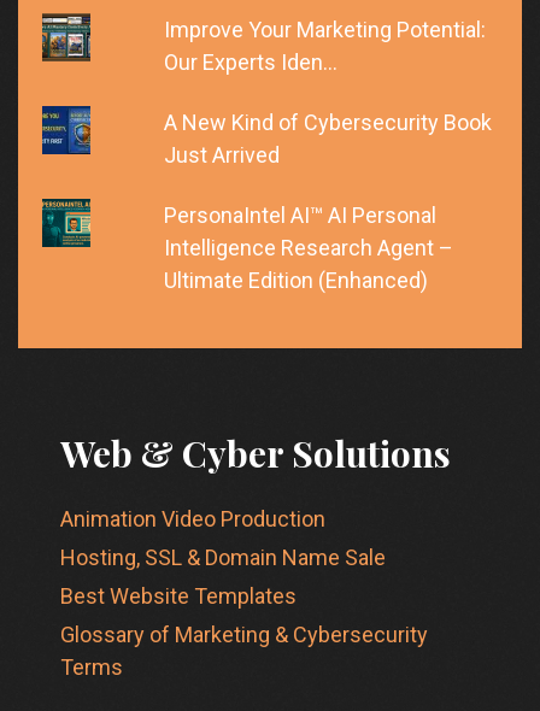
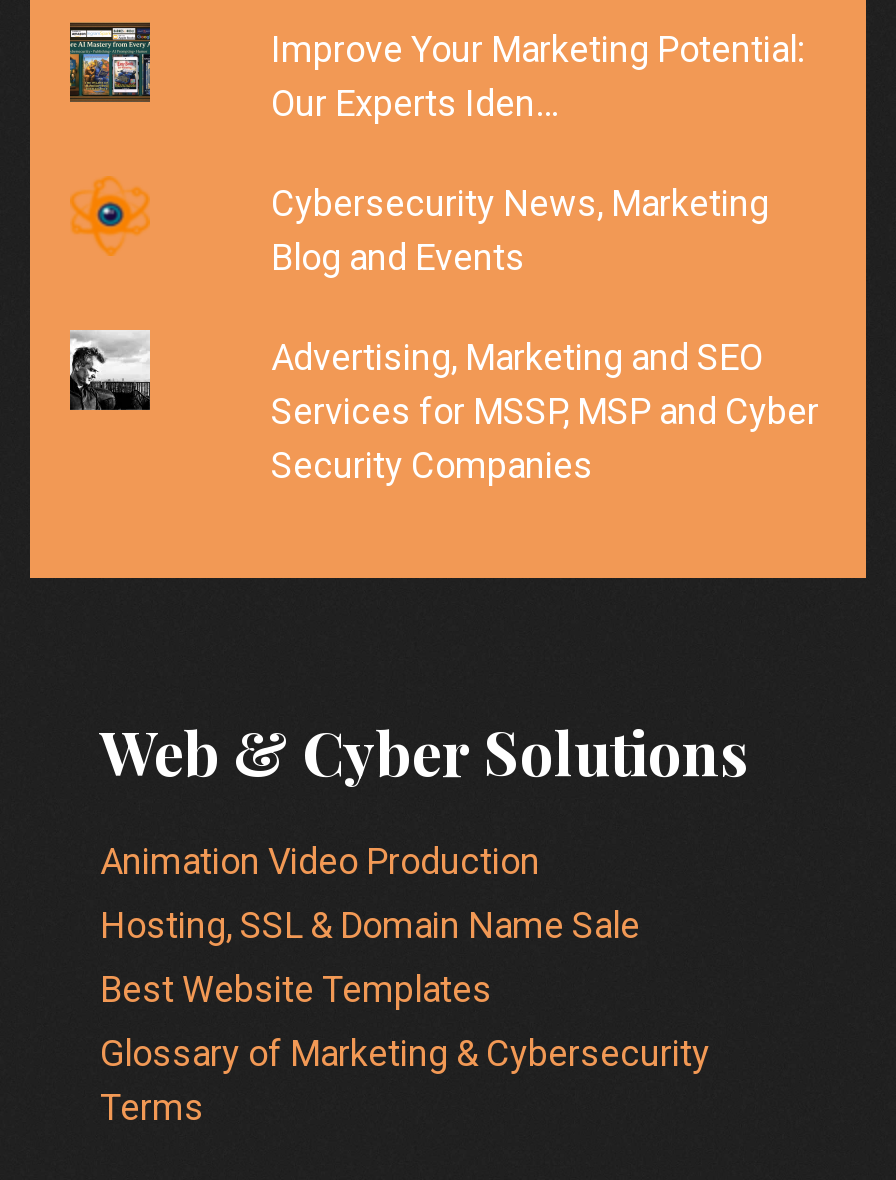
[41,105,92,155] [image] -> [70,176,150,256] [image]
[163,110,491,168] A New Kind of Cybersecurity Book | Just Arrived -> [271,182,769,278] Cybersecurity News, Marketing | Blog and Events
[41,198,92,248] [image] -> [68,328,152,412] [image]
[163,202,453,293] PersonaIntel AI™ AI Personal | Intelligence Research Agent – | Ultimate Edition (Enhanced) -> [271,336,819,486] Advertising, Marketing and SEO | Services for MSSP, MSP and Cyber | Security Companies

